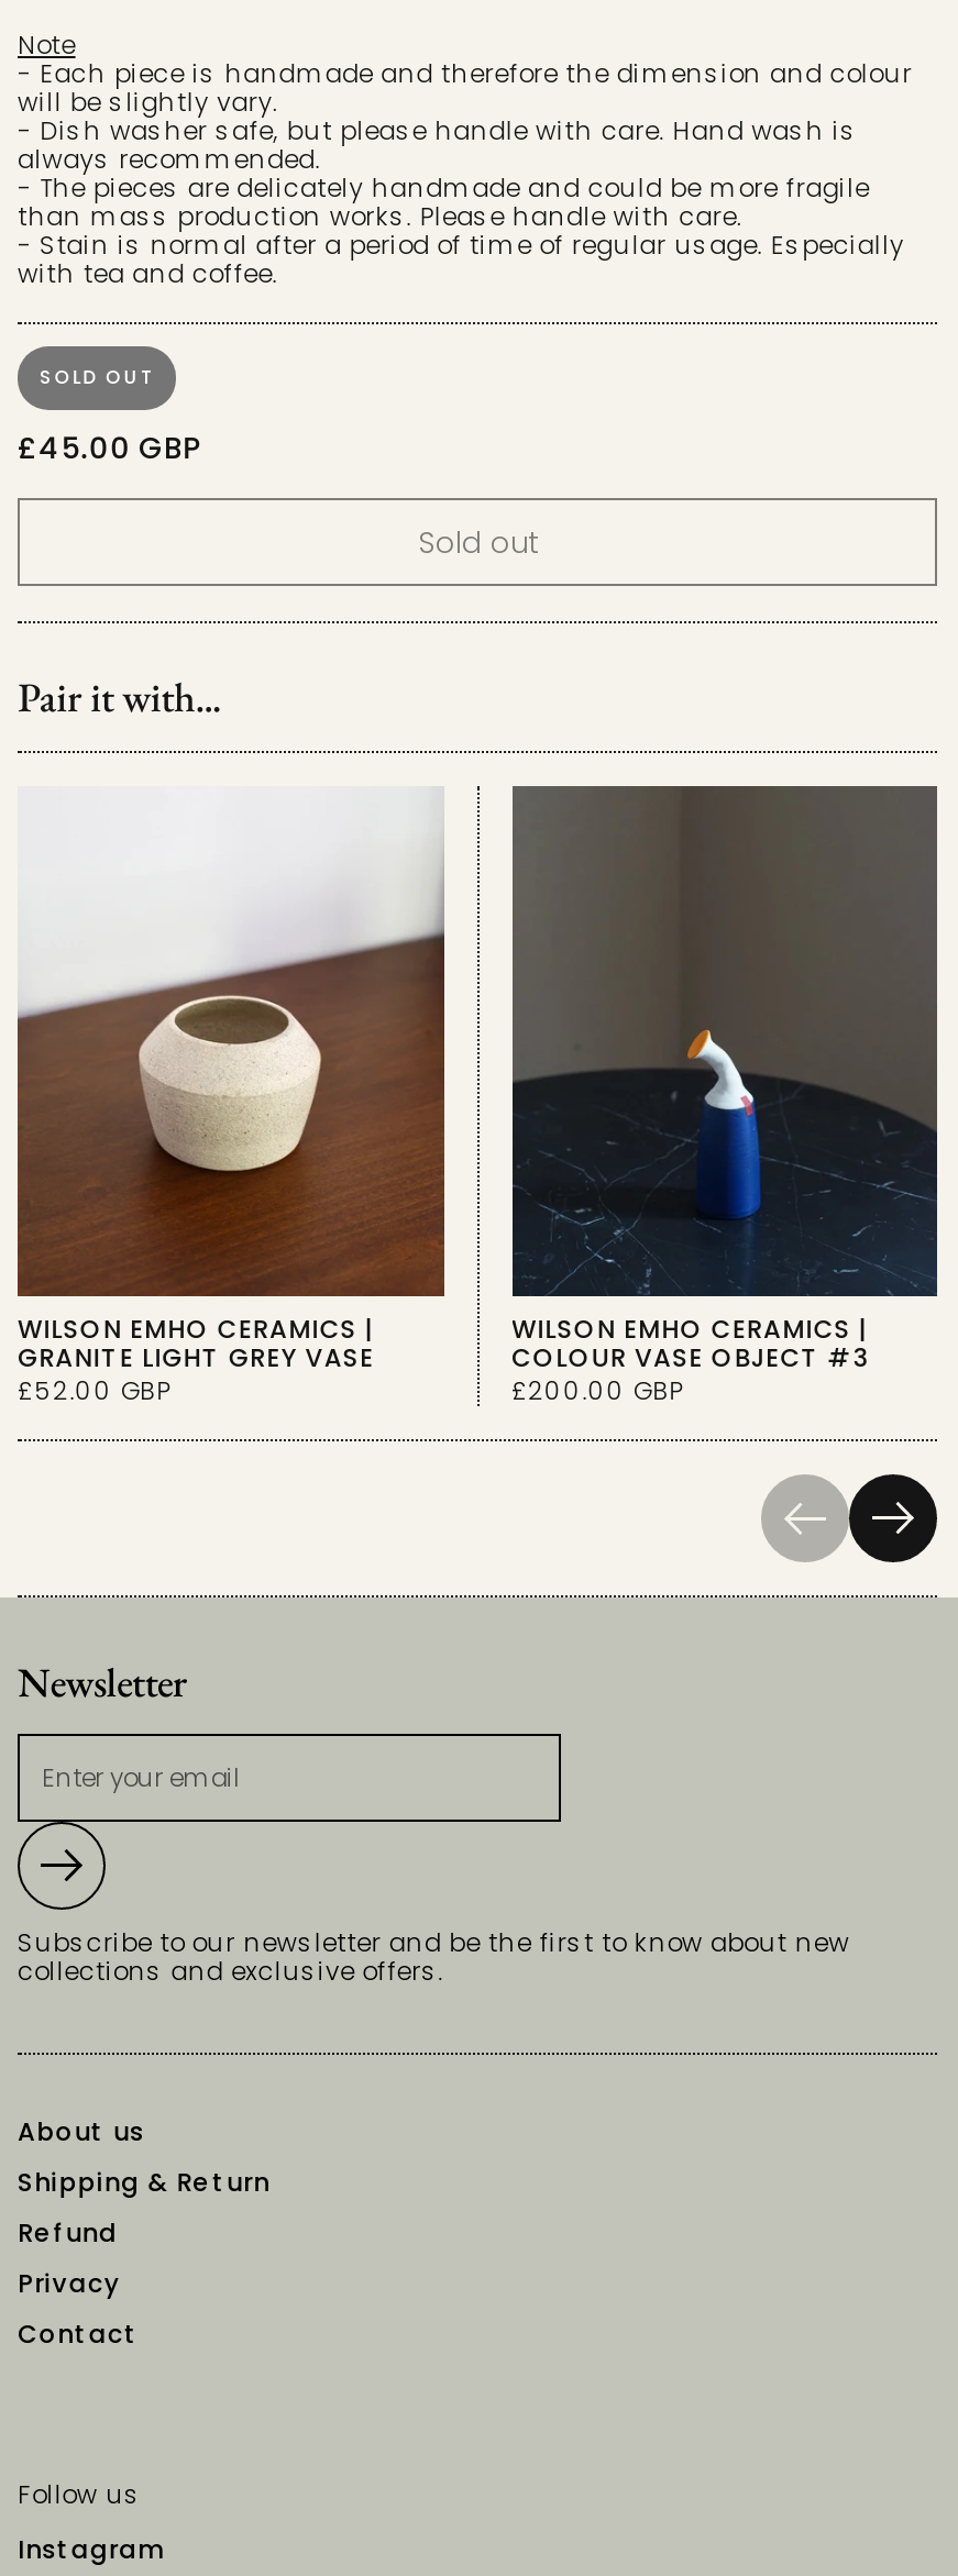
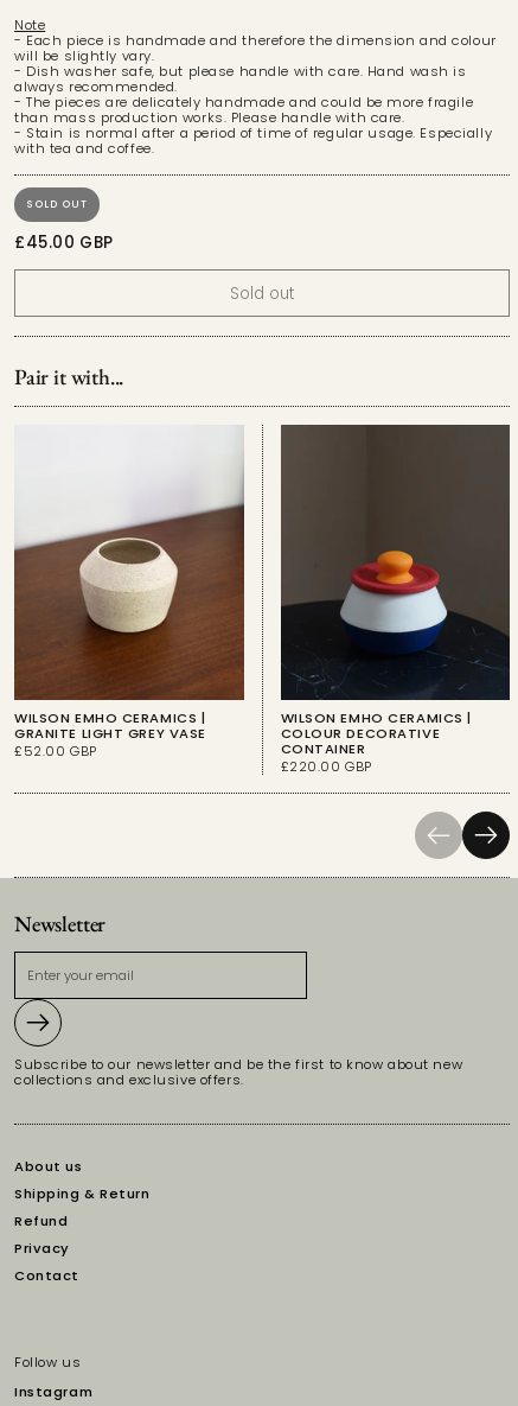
[511,1021,937,1409] [image] | COLOUR VASE OBJECT #3 | £200.00 GBP -> [280,551,509,776] [image] | COLOUR DECORATIVE | CONTAINER | £220.00 GBP

